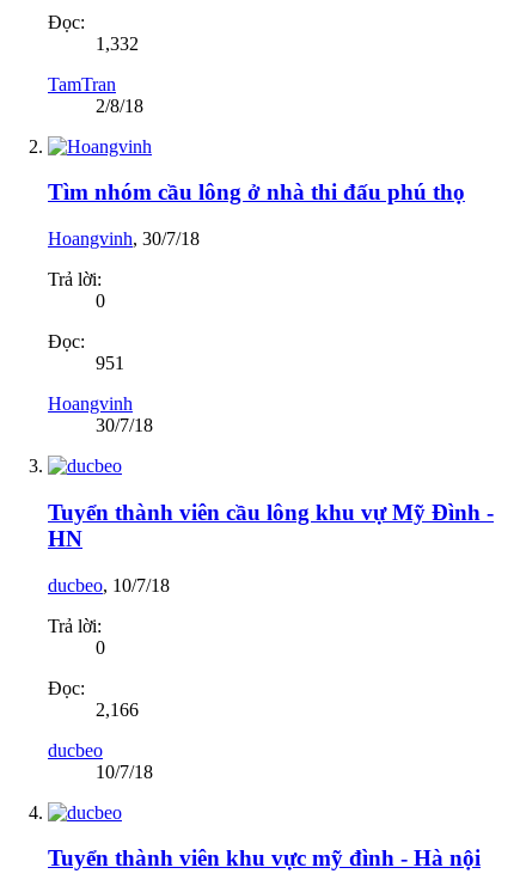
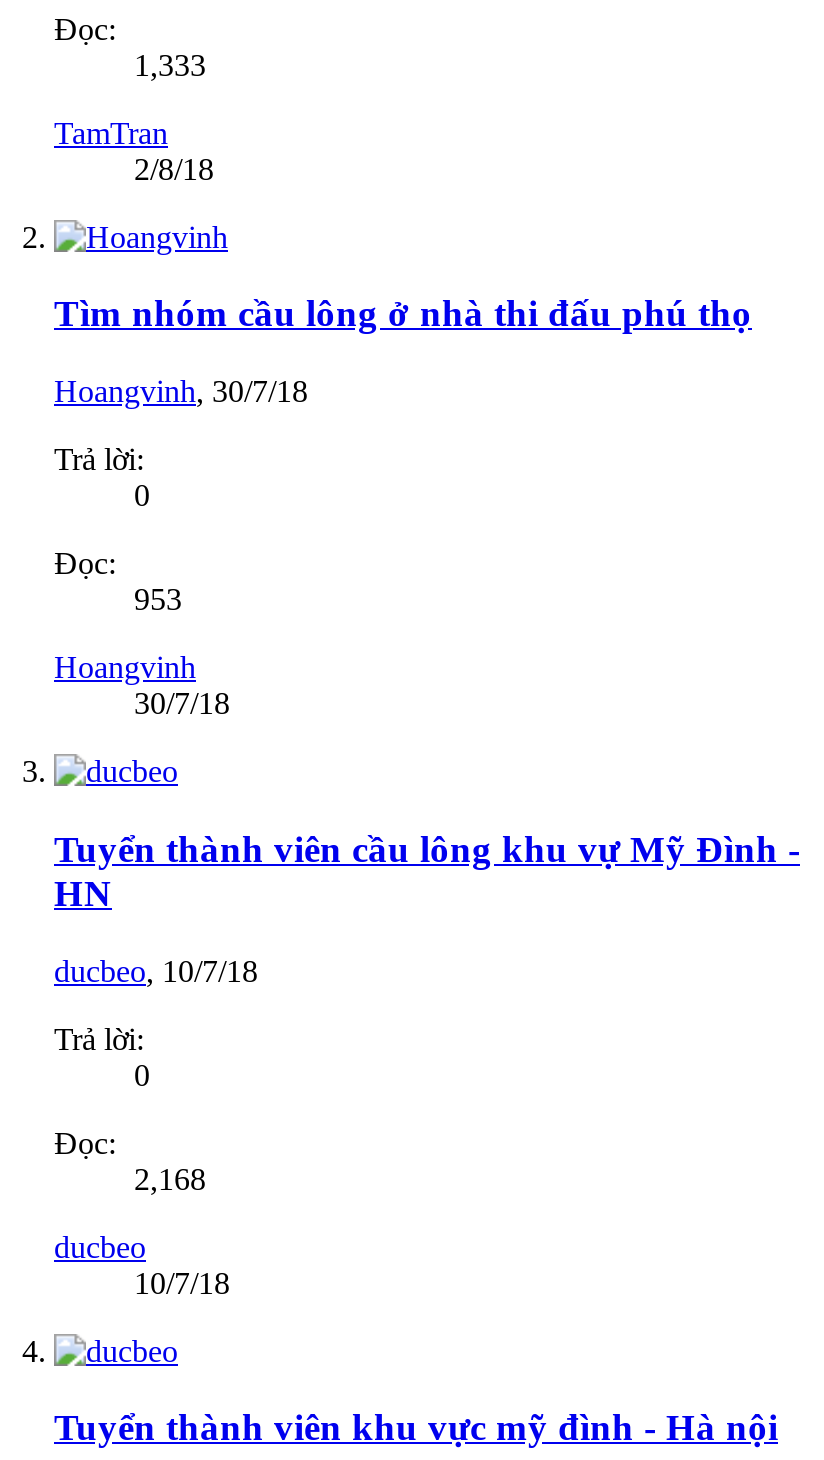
[96,33,139,54] 1,332 -> [134,48,206,82] 1,333
[96,353,124,373] 951 -> [134,582,182,616] 953
[96,699,139,719] 2,166 -> [134,1161,206,1195] 2,168

